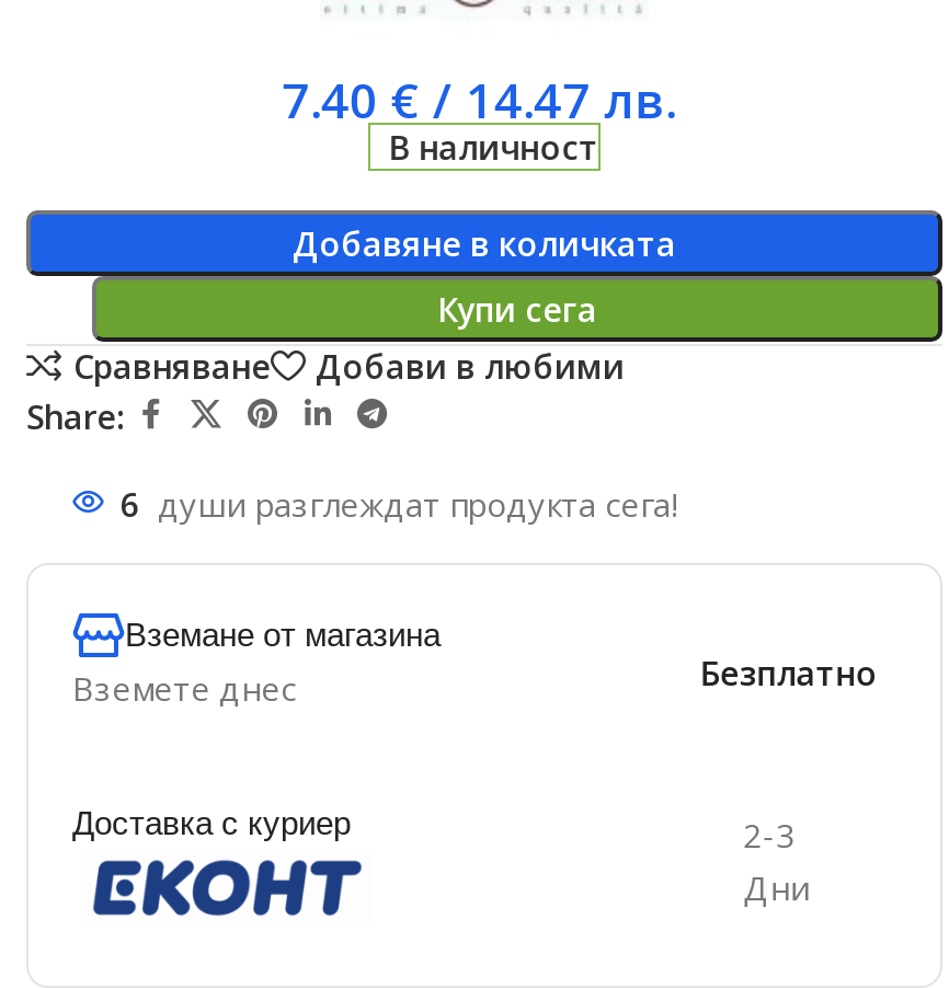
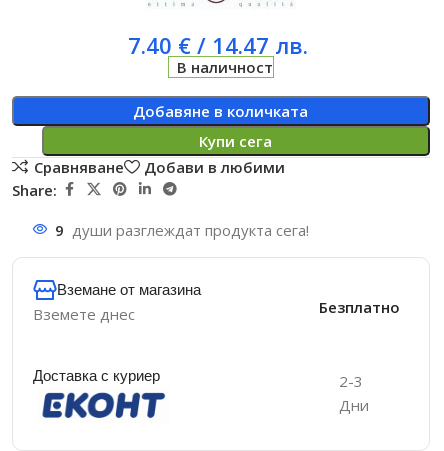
[121,483,677,527] 6 души разглеждат продукта сега! -> [55,220,309,240] 9 души разглеждат продукта сега!

